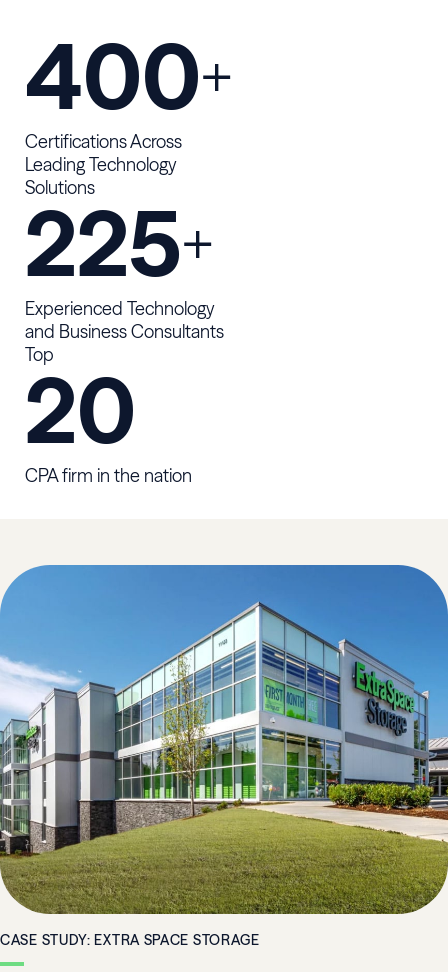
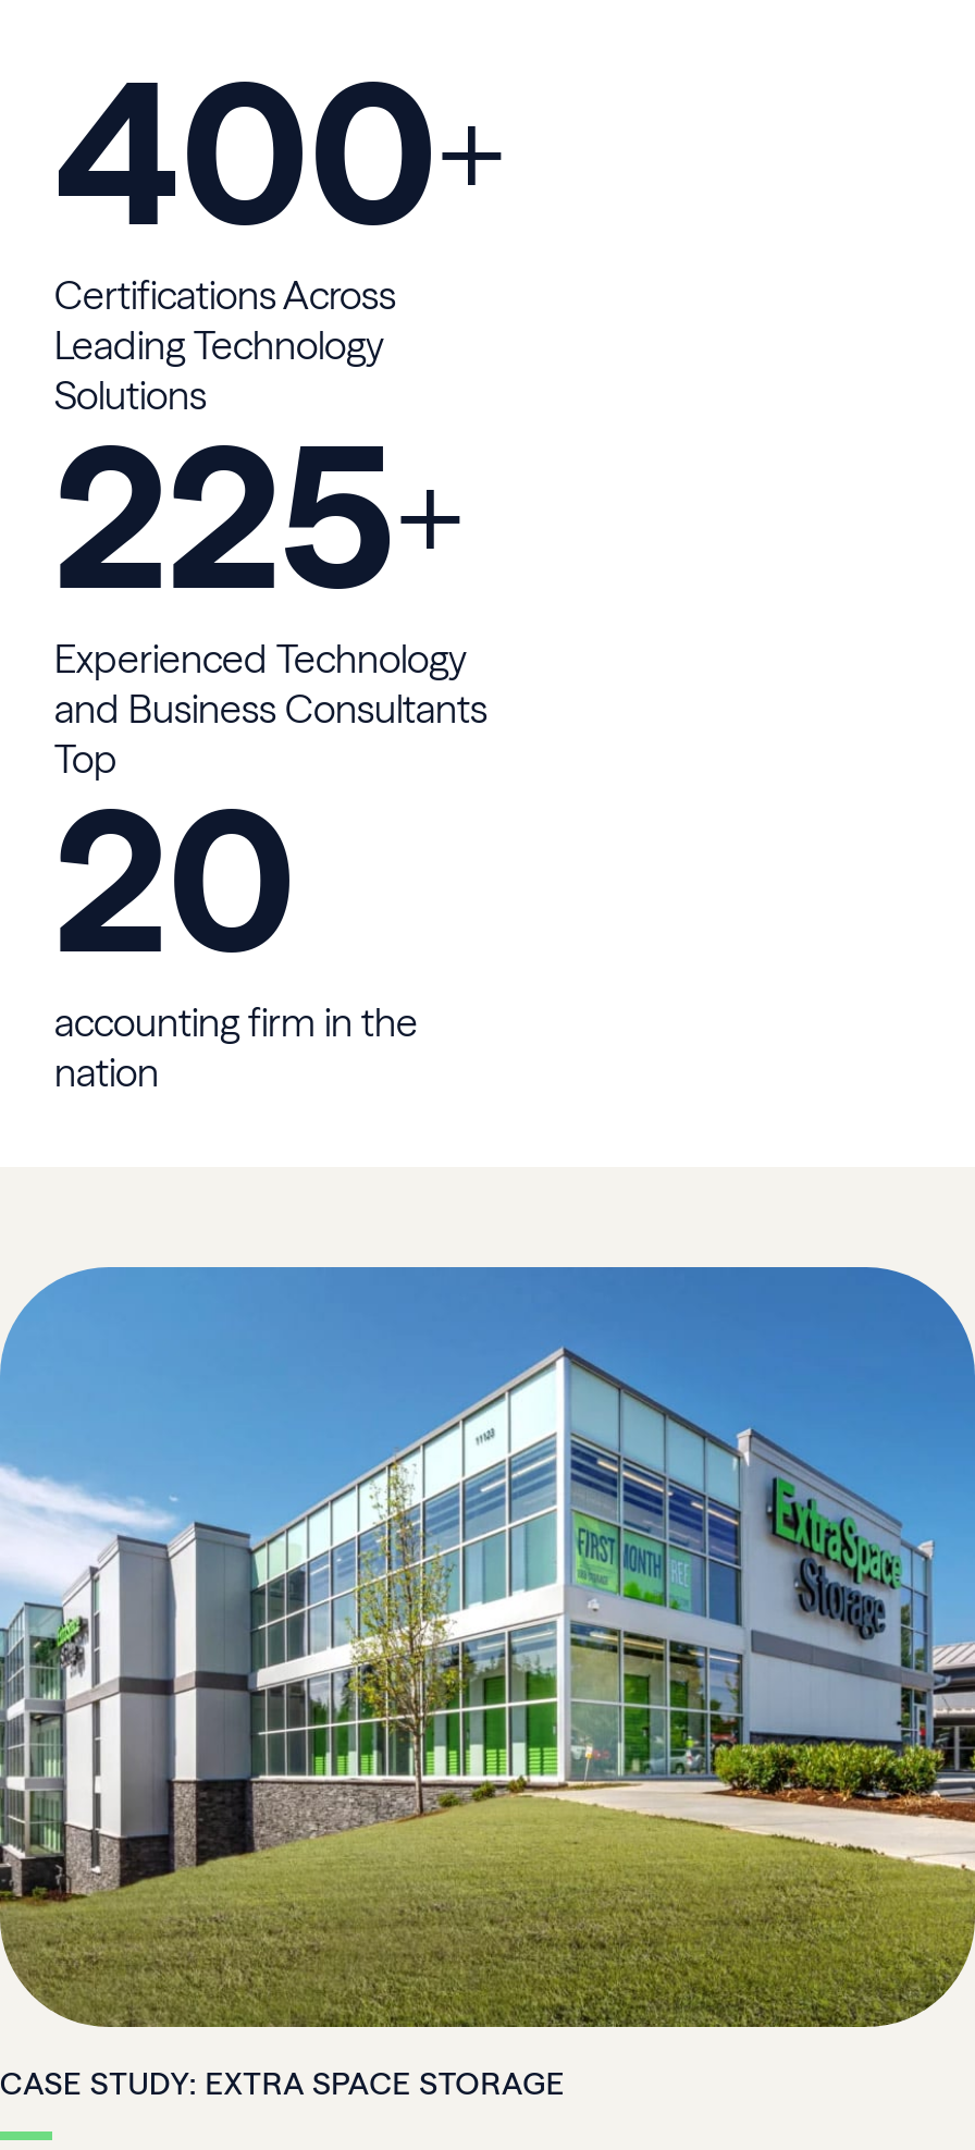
[25,464,192,487] CPA firm in the nation -> [54,997,418,1097] accounting firm in the | nation

